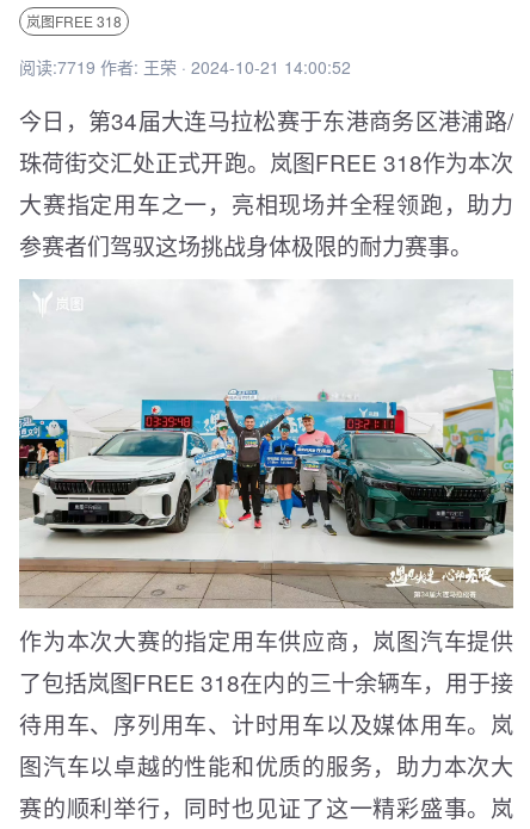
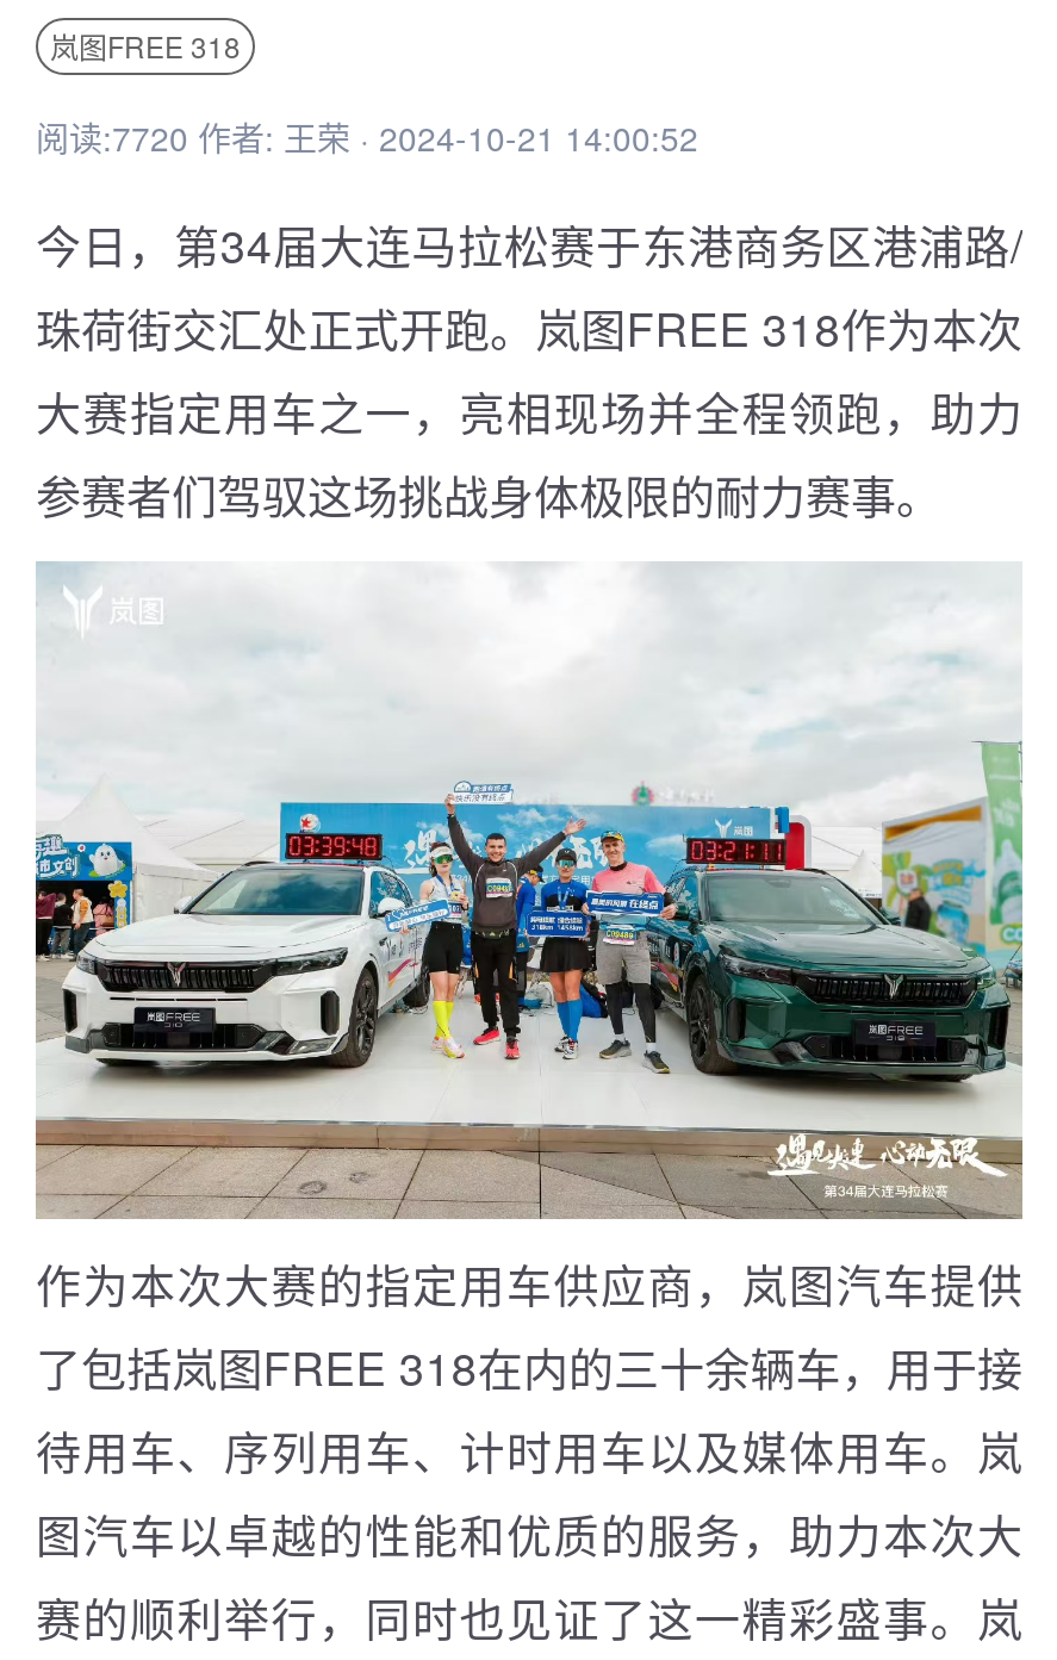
[19,55,351,79] 阅读:7719 作者: 王荣 · 2024-10-21 14:00:52 -> [36,113,698,161] 阅读:7720 作者: 王荣 · 2024-10-21 14:00:52

